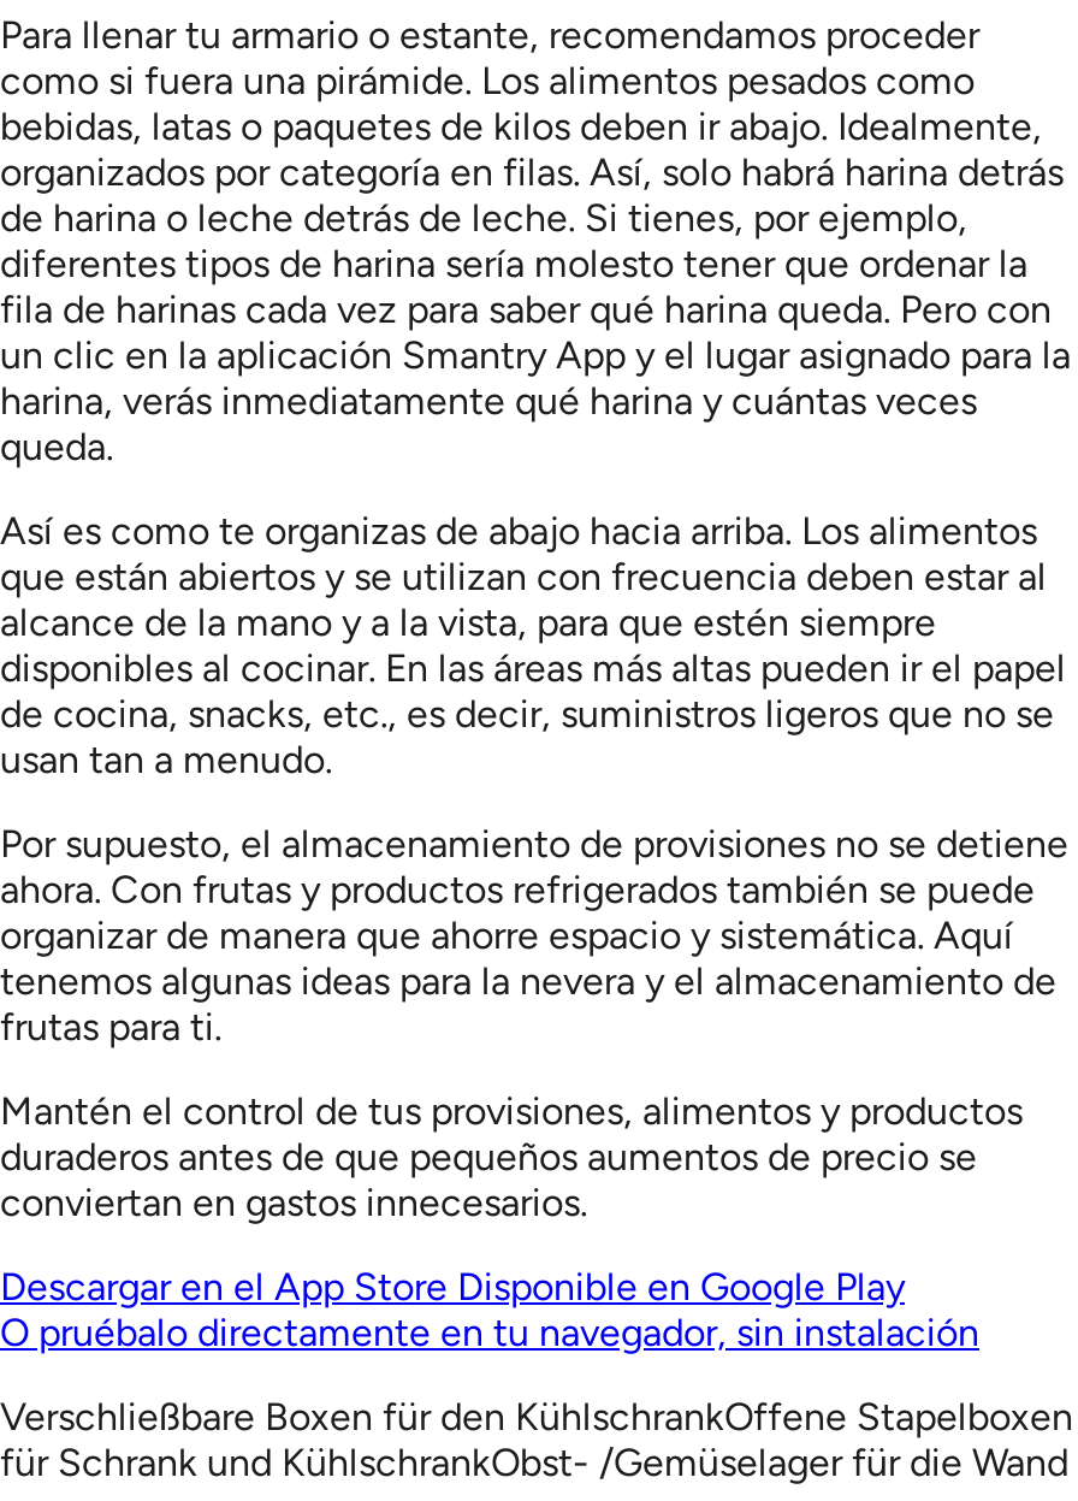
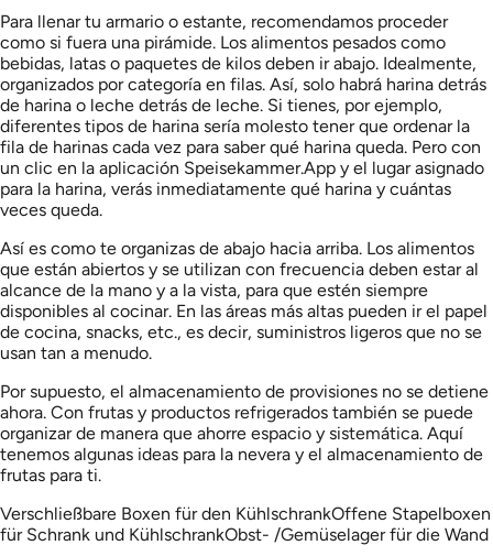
[0,333,1071,470] un clic en la aplicación Smantry App y el lugar asignado para la | harina, verás inmediatamente qué harina y cuántas veces | queda. -> [0,158,484,220] un clic en la aplicación Speisekammer.App y el lugar asignado | para la harina, verás inmediatamente qué harina y cuántas | veces queda.
[0,1089,1023,1356] Mantén el control de tus provisiones, alimentos y productos | duraderos antes de que pequeños aumentos de precio se | conviertan en gastos innecesarios. | Descargar en el App Store Disponible en Google Play | O pruébalo directamente en tu navegador, sin instalación -> none

